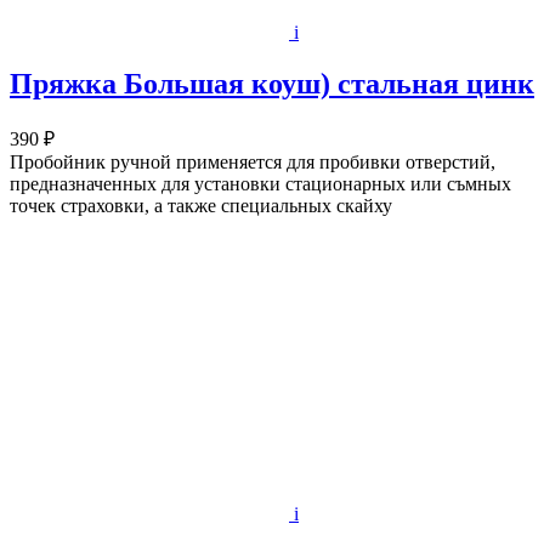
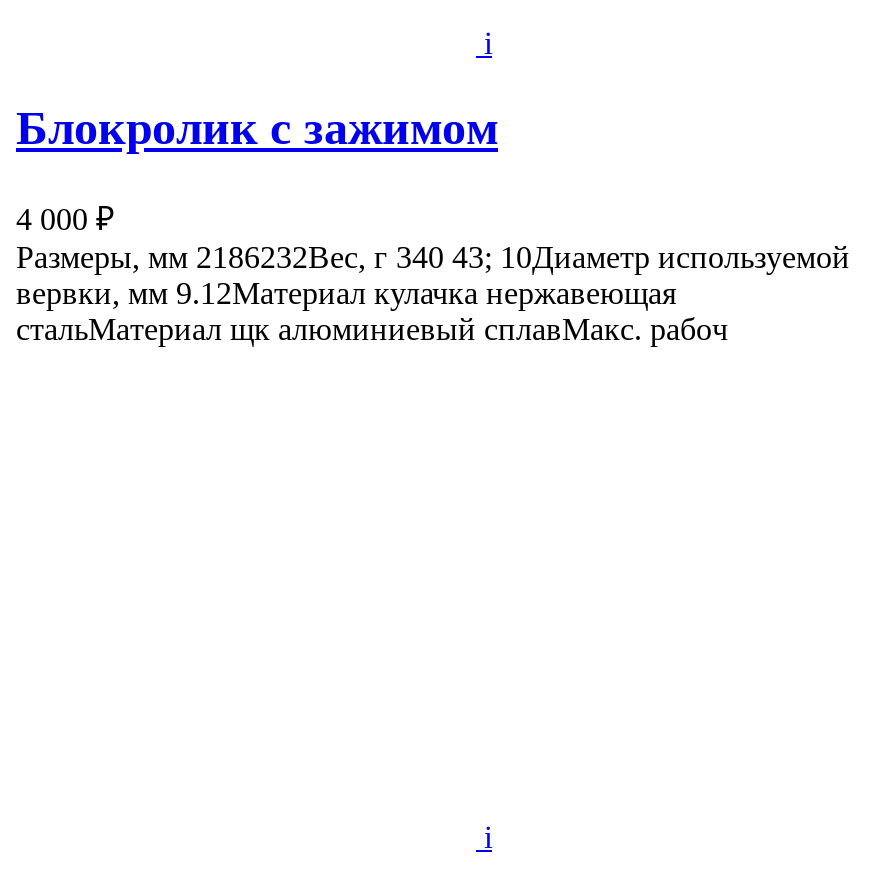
[10,68,534,99] Пряжка Большая коуш) стальная цинк -> [16,102,498,154] Блокролик с зажимом
[10,128,511,216] 390 ₽ | Пробойник ручной применяется для пробивки отверстий, | предназначенных для установки стационарных или съмных | точек страховки, а также специальных скайху -> [16,202,850,346] 4 000 ₽ | Размеры, мм 2186232Вес, г 340 43; 10Диаметр используемой | вервки, мм 9.12Материал кулачка нержавеющая | стальМатериал щк алюминиевый сплавМакс. рабоч

